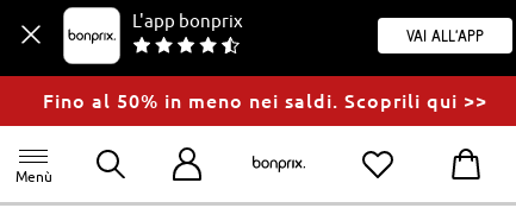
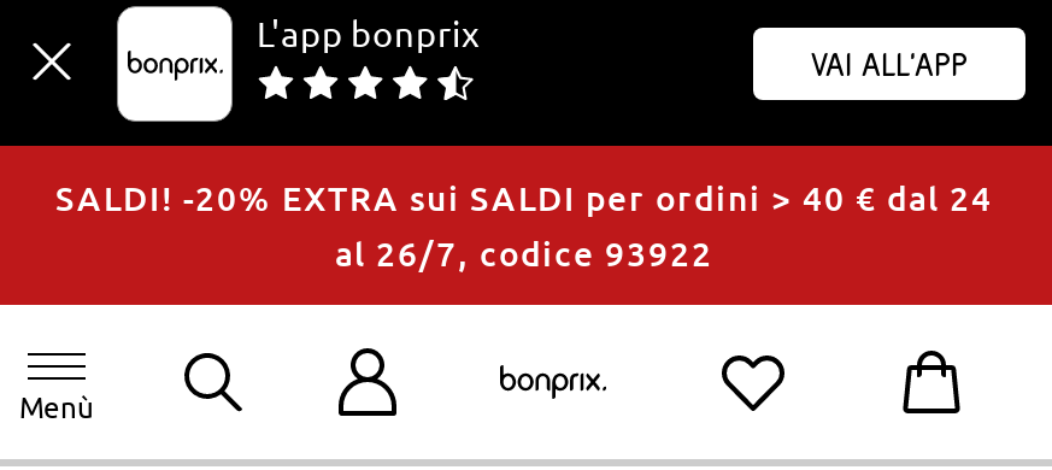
[42,90,487,112] Fino al 50% in meno nei saldi. Scoprili qui >> -> [55,180,993,274] SALDI! -20% EXTRA sui SALDI per ordini > 40 € dal 24 | al 26/7, codice 93922

